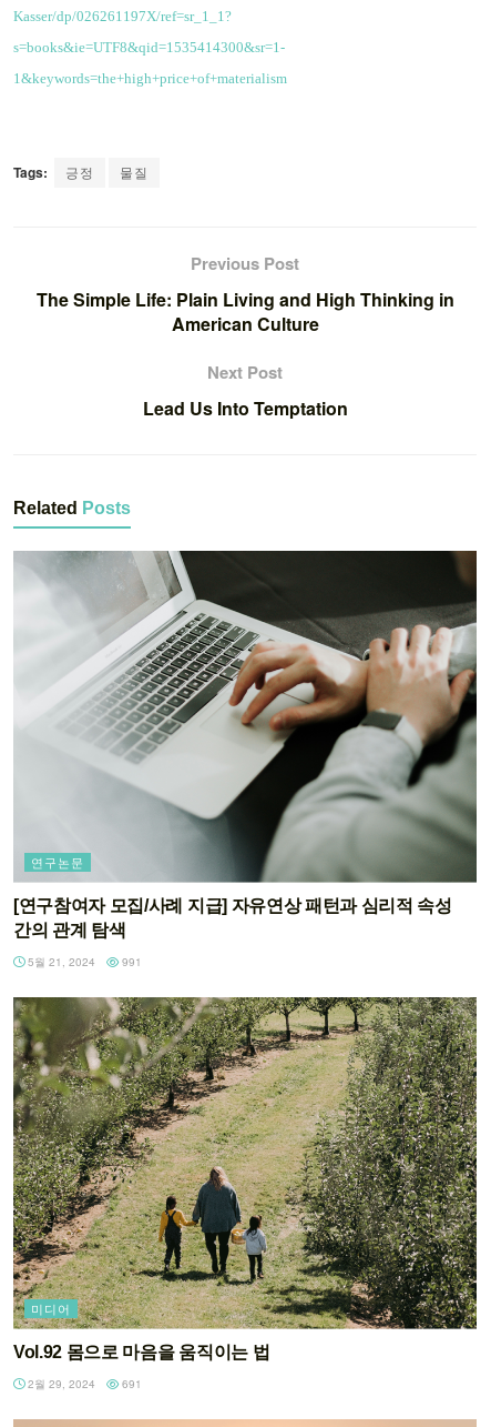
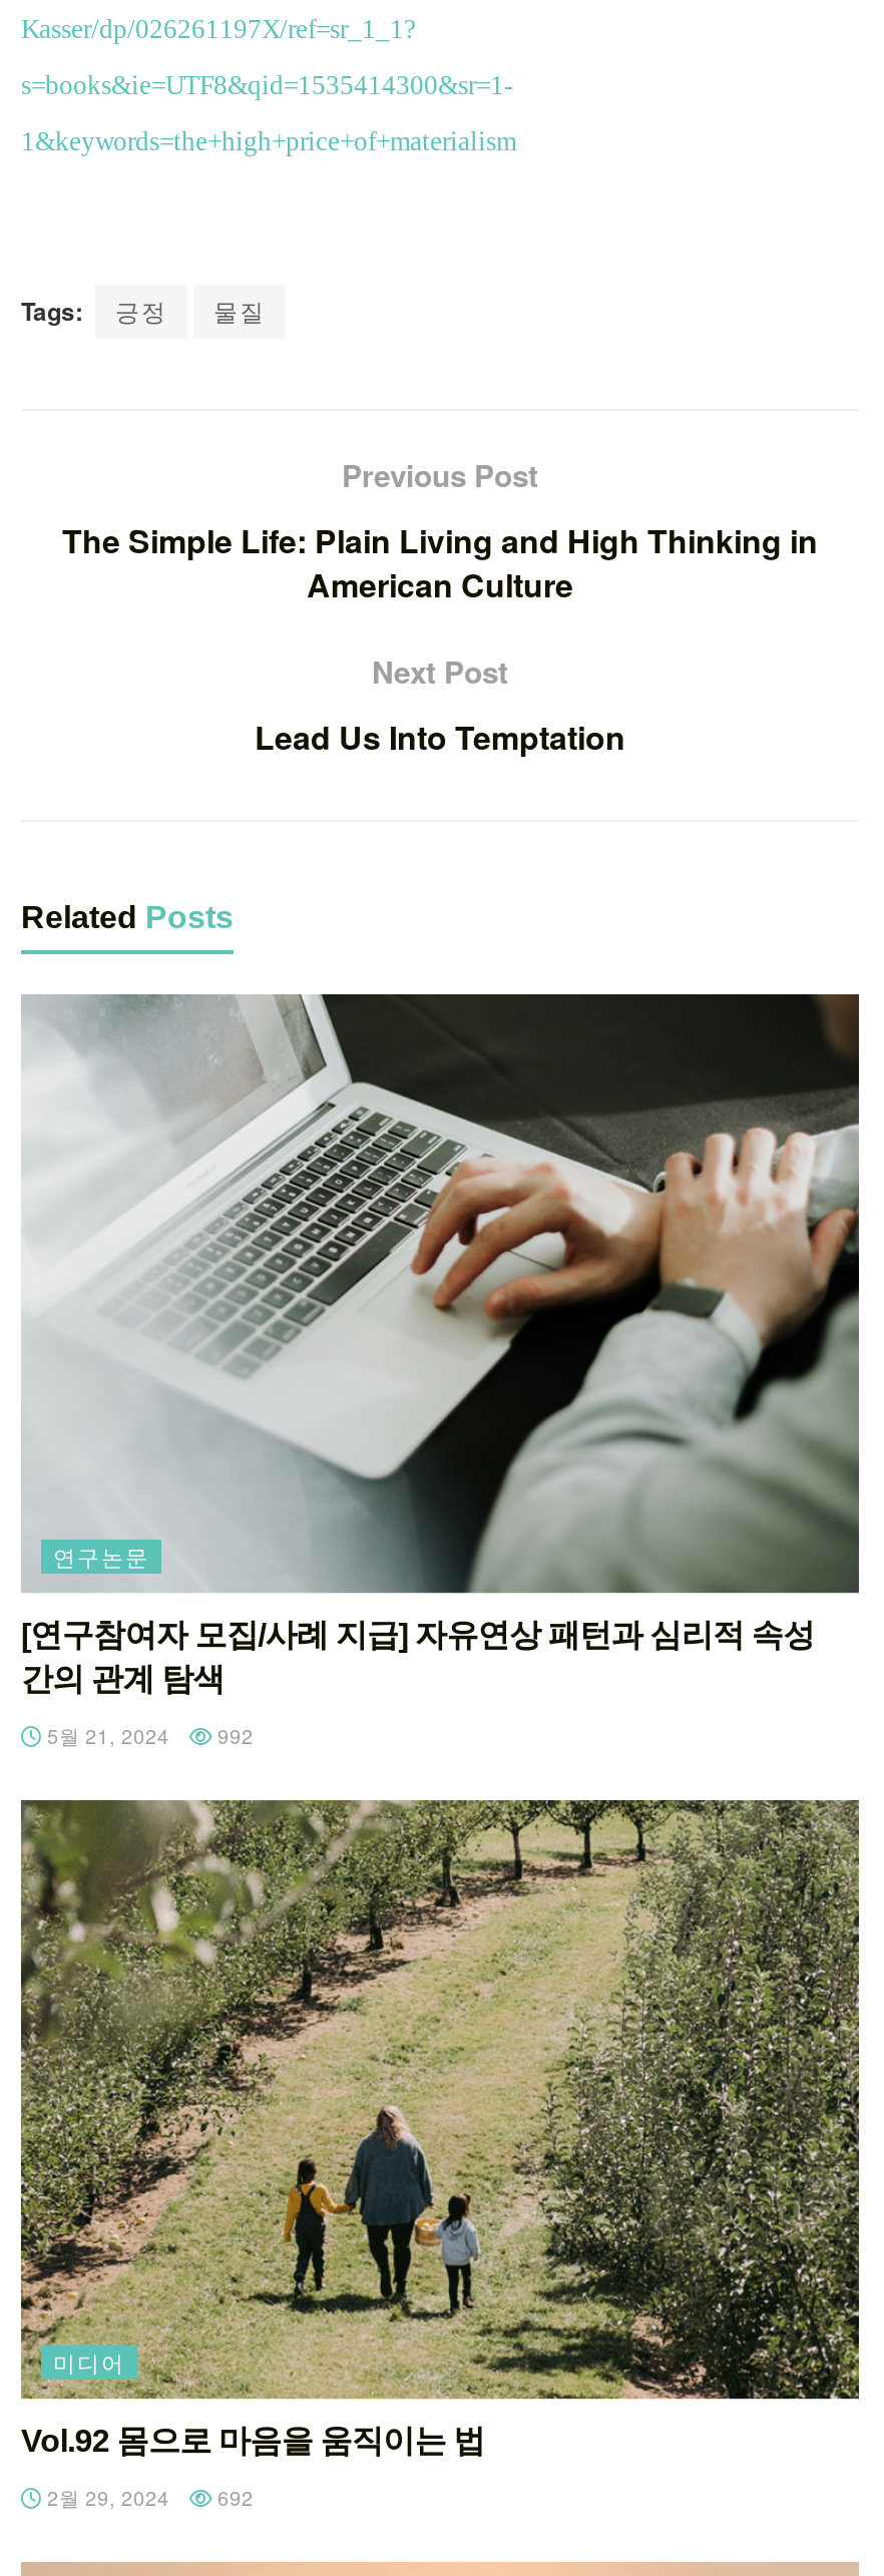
[24,954,142,969] 5월 21, 2024 991 -> [41,1722,254,1750] 5월 21, 2024 992
[24,1376,142,1391] 2월 29, 2024 691 -> [41,2483,254,2511] 2월 29, 2024 692

